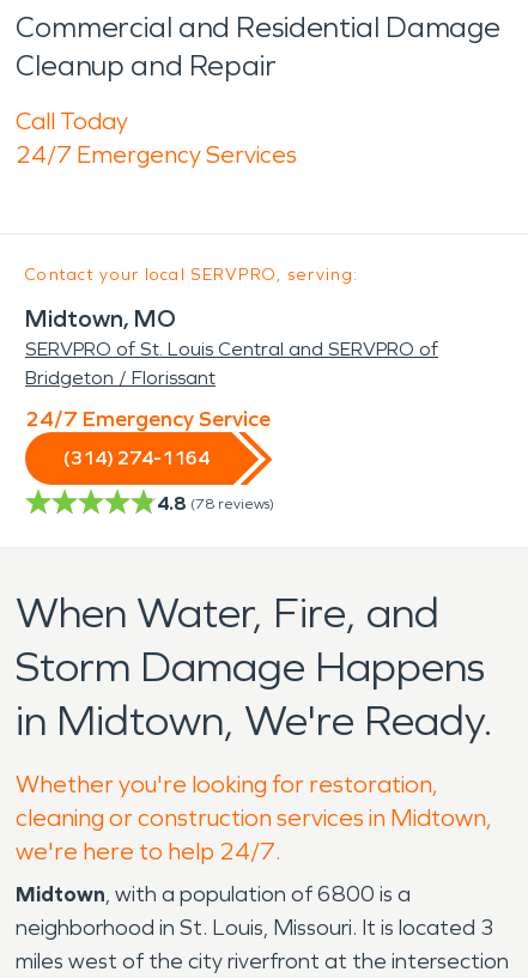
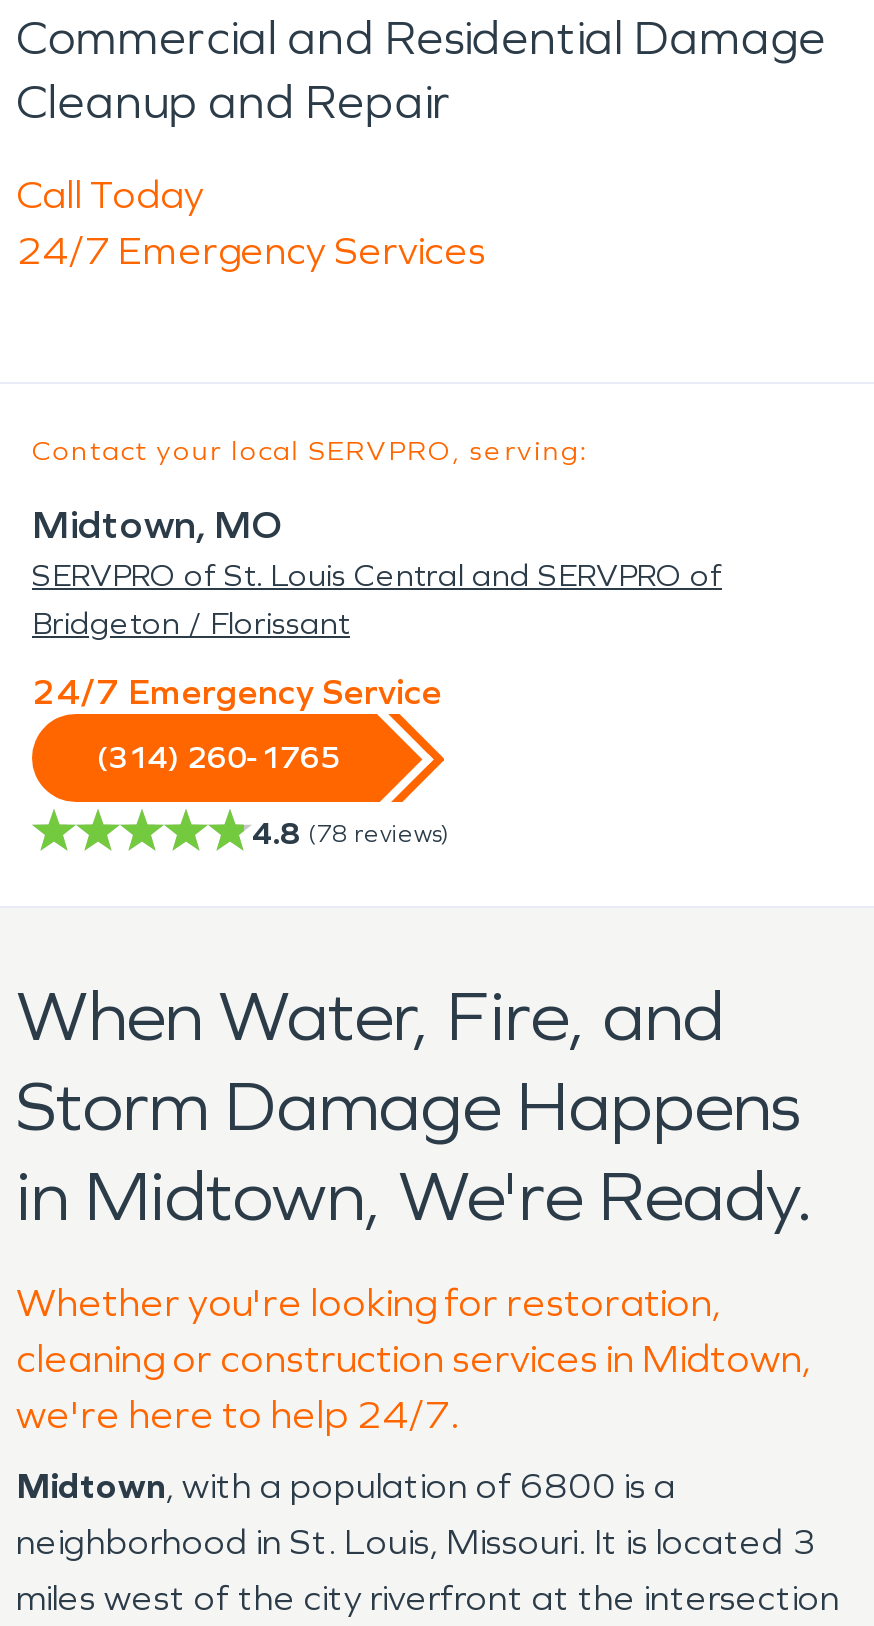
[63,446,209,469] (314) 274-1164 -> [96,737,339,775] (314) 260-1765

